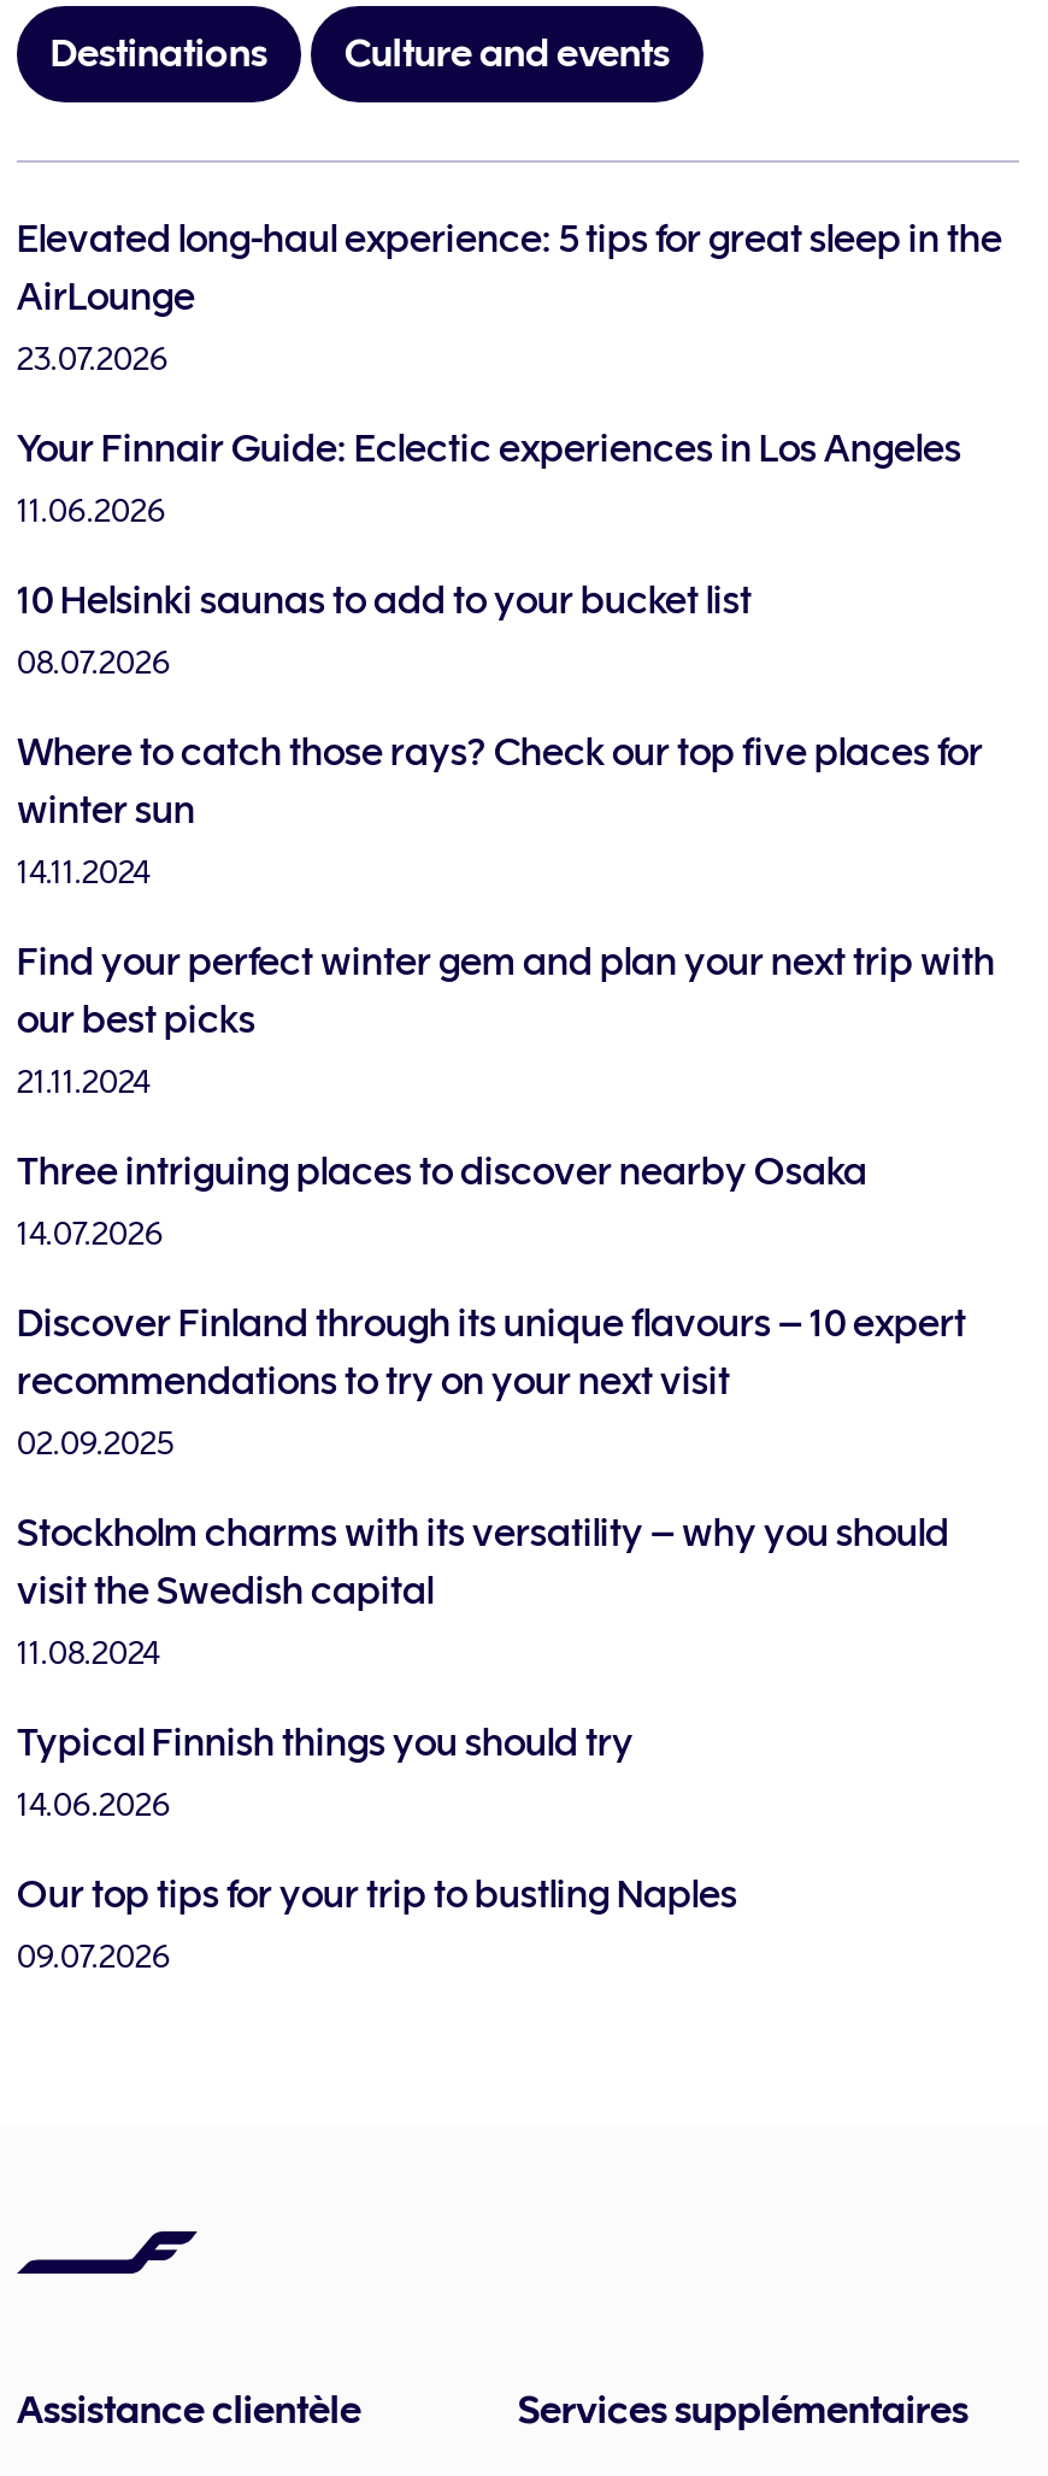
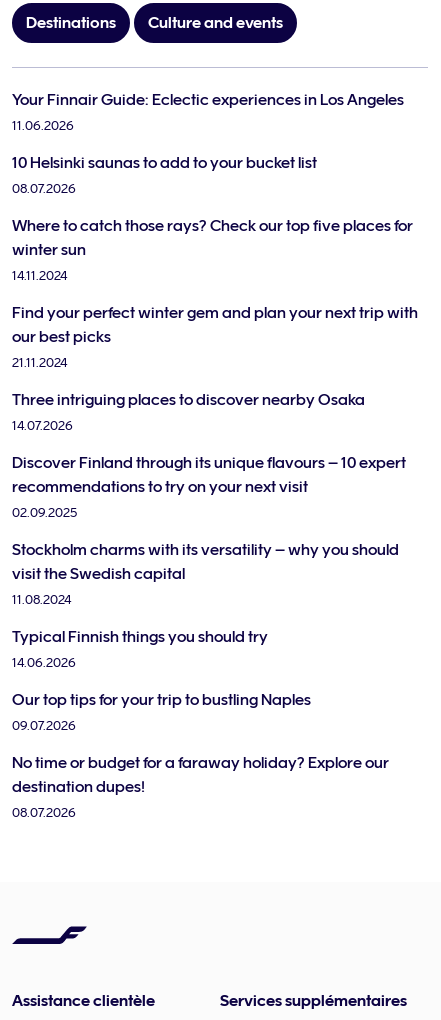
[17,218,1002,377] Elevated long-haul experience: 5 tips for great sleep in the | AirLounge | 23.07.2026 -> none
moved [17,428,995,1975] -> [12,91,418,733]: Your Finnair Guide: Eclectic experiences in Los Angeles | 11.06.2026 | 10 Helsinki saunas to add to your bucket list | ... | Our top tips for your trip to bustling Naples | 09.07.2026
none -> [12,754,389,820] No time or budget for a faraway holiday? Explore our | destination dupes! | 08.07.2026

